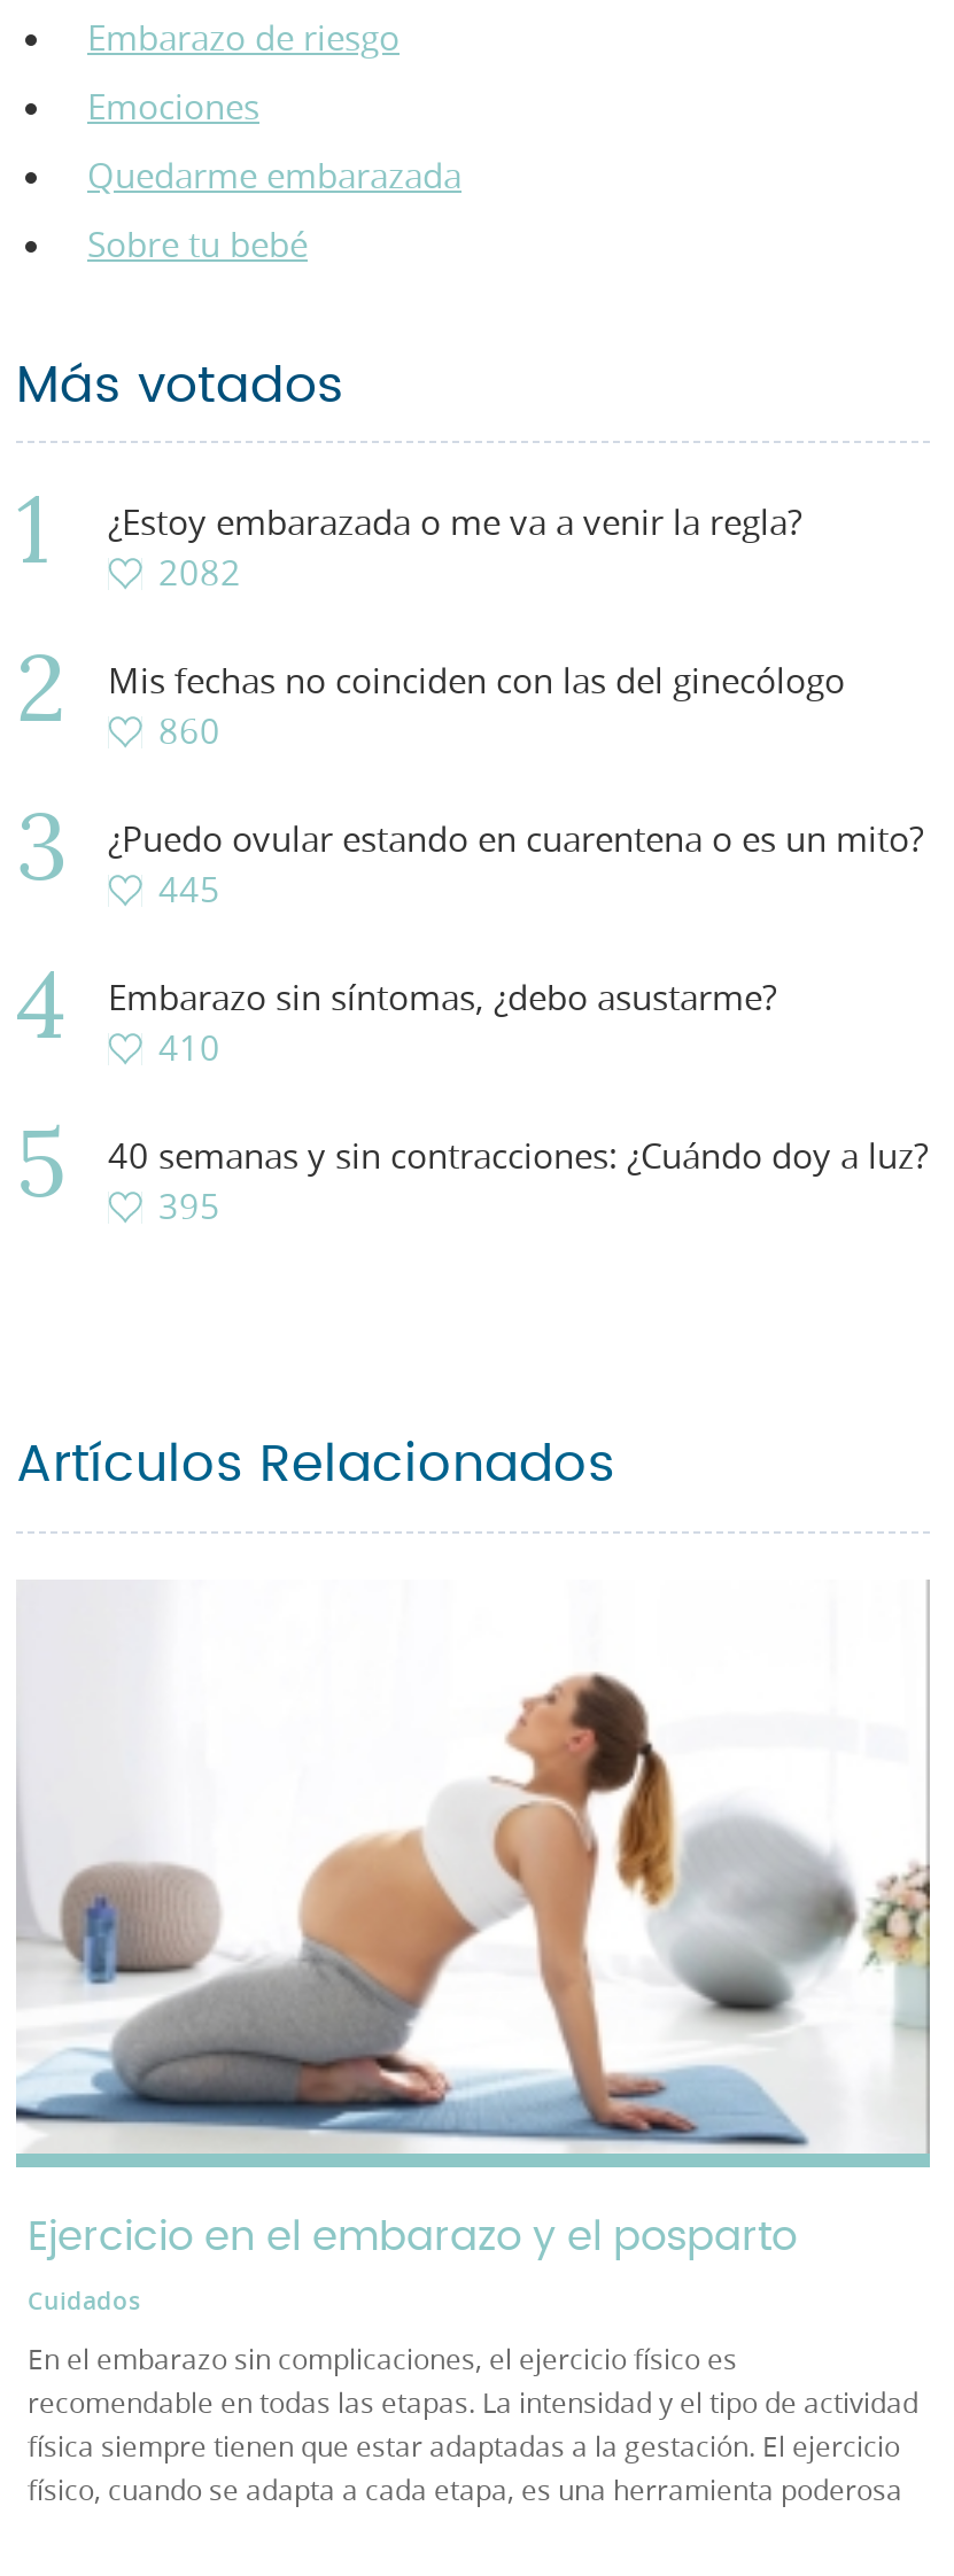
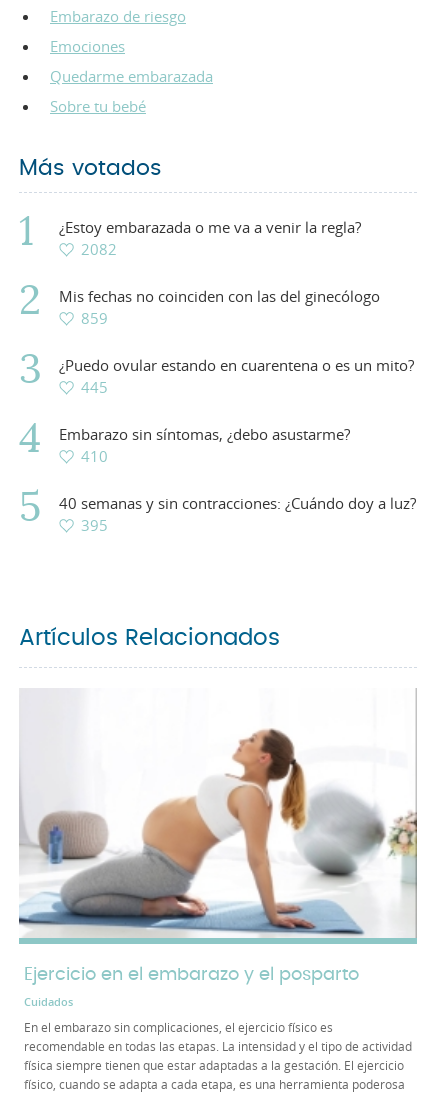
[158,706,220,752] 860 -> [81,308,108,328] 859

